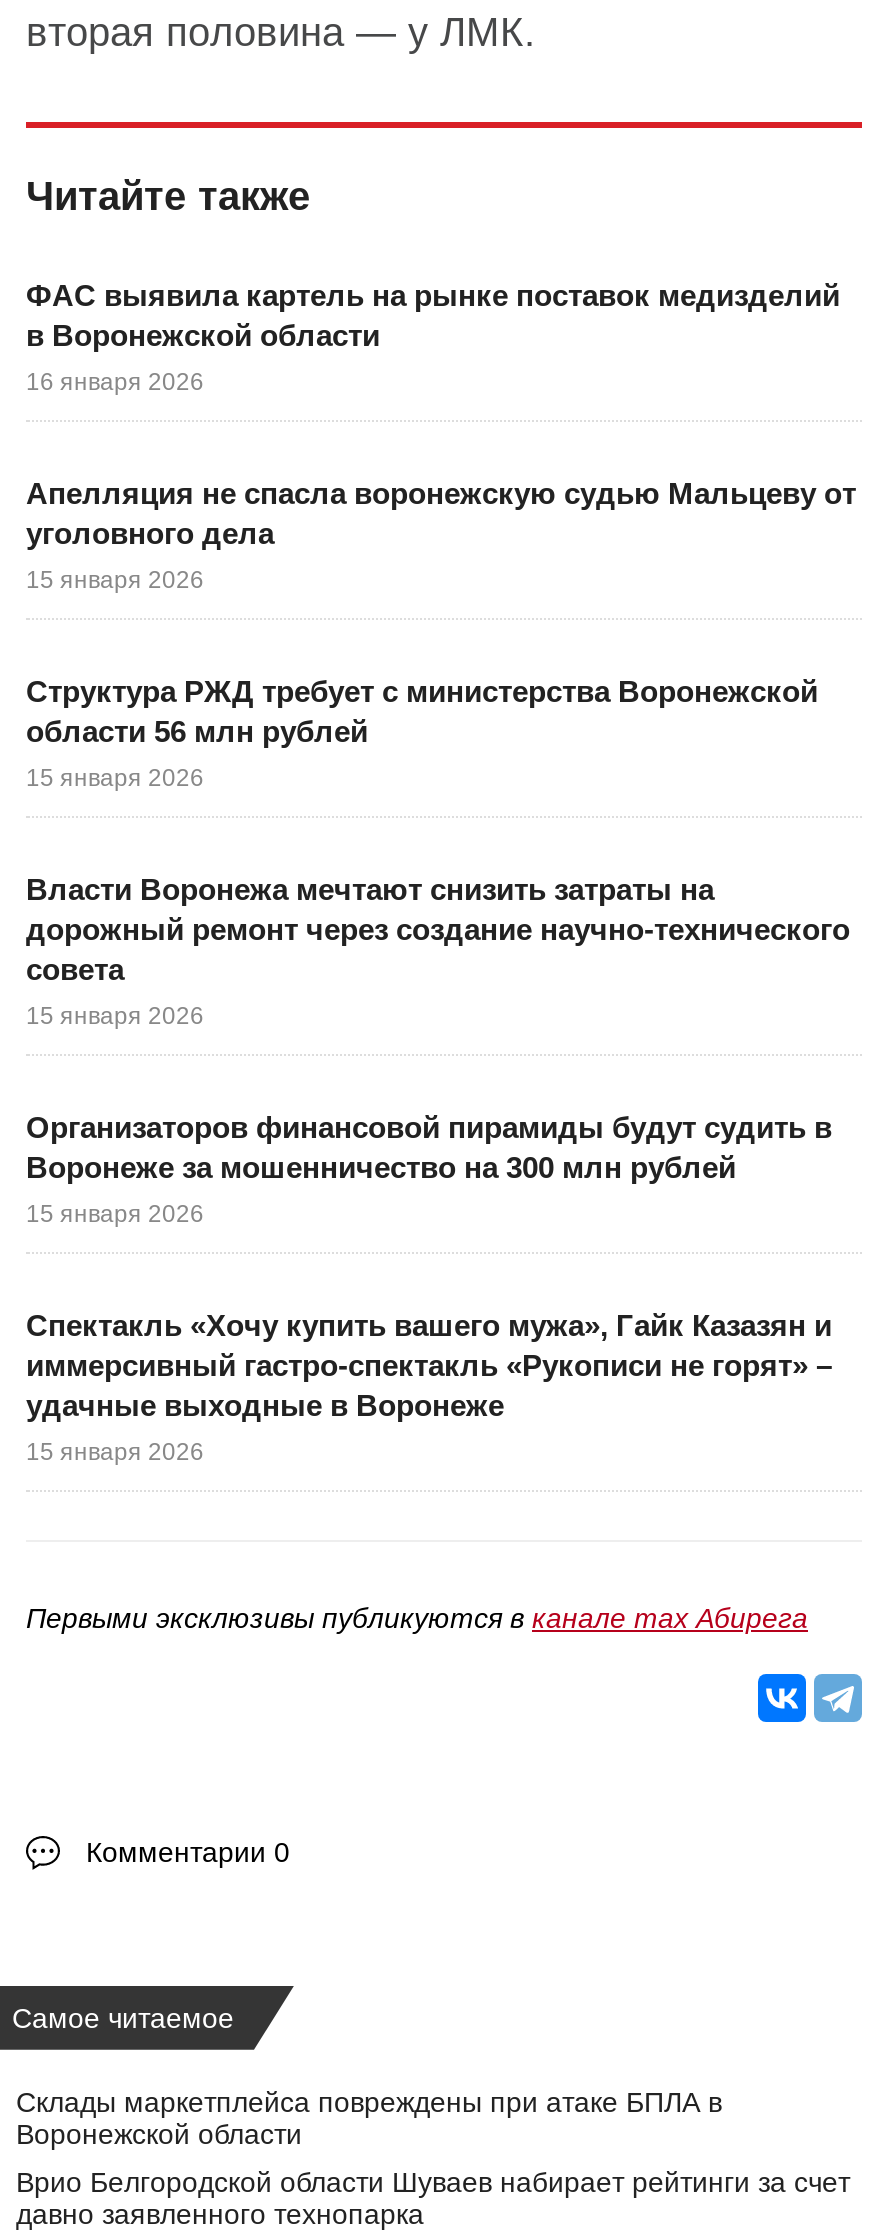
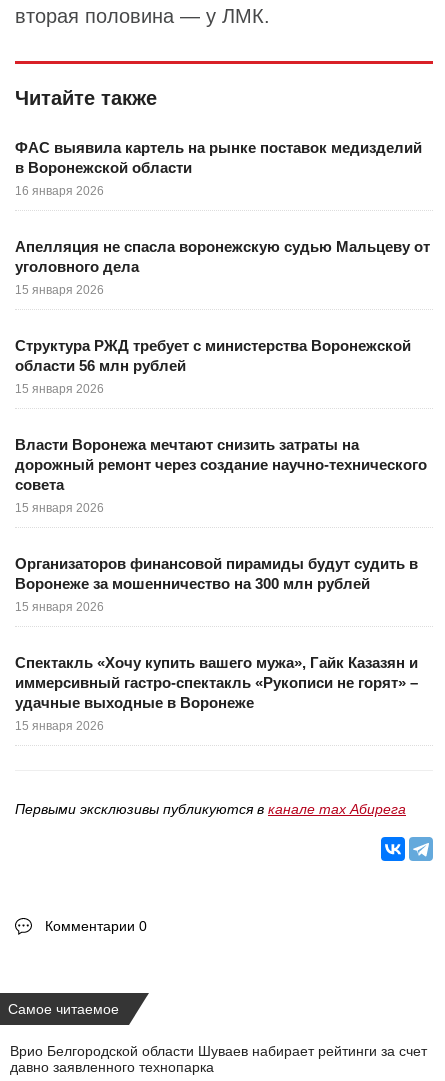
[16,2086,722,2150] Склады маркетплейса повреждены при атаке БПЛА в | Воронежской области -> none

